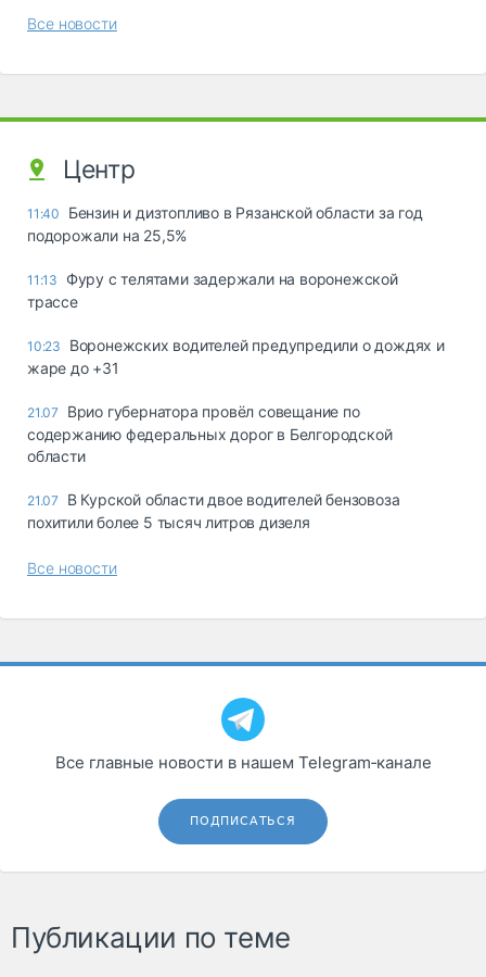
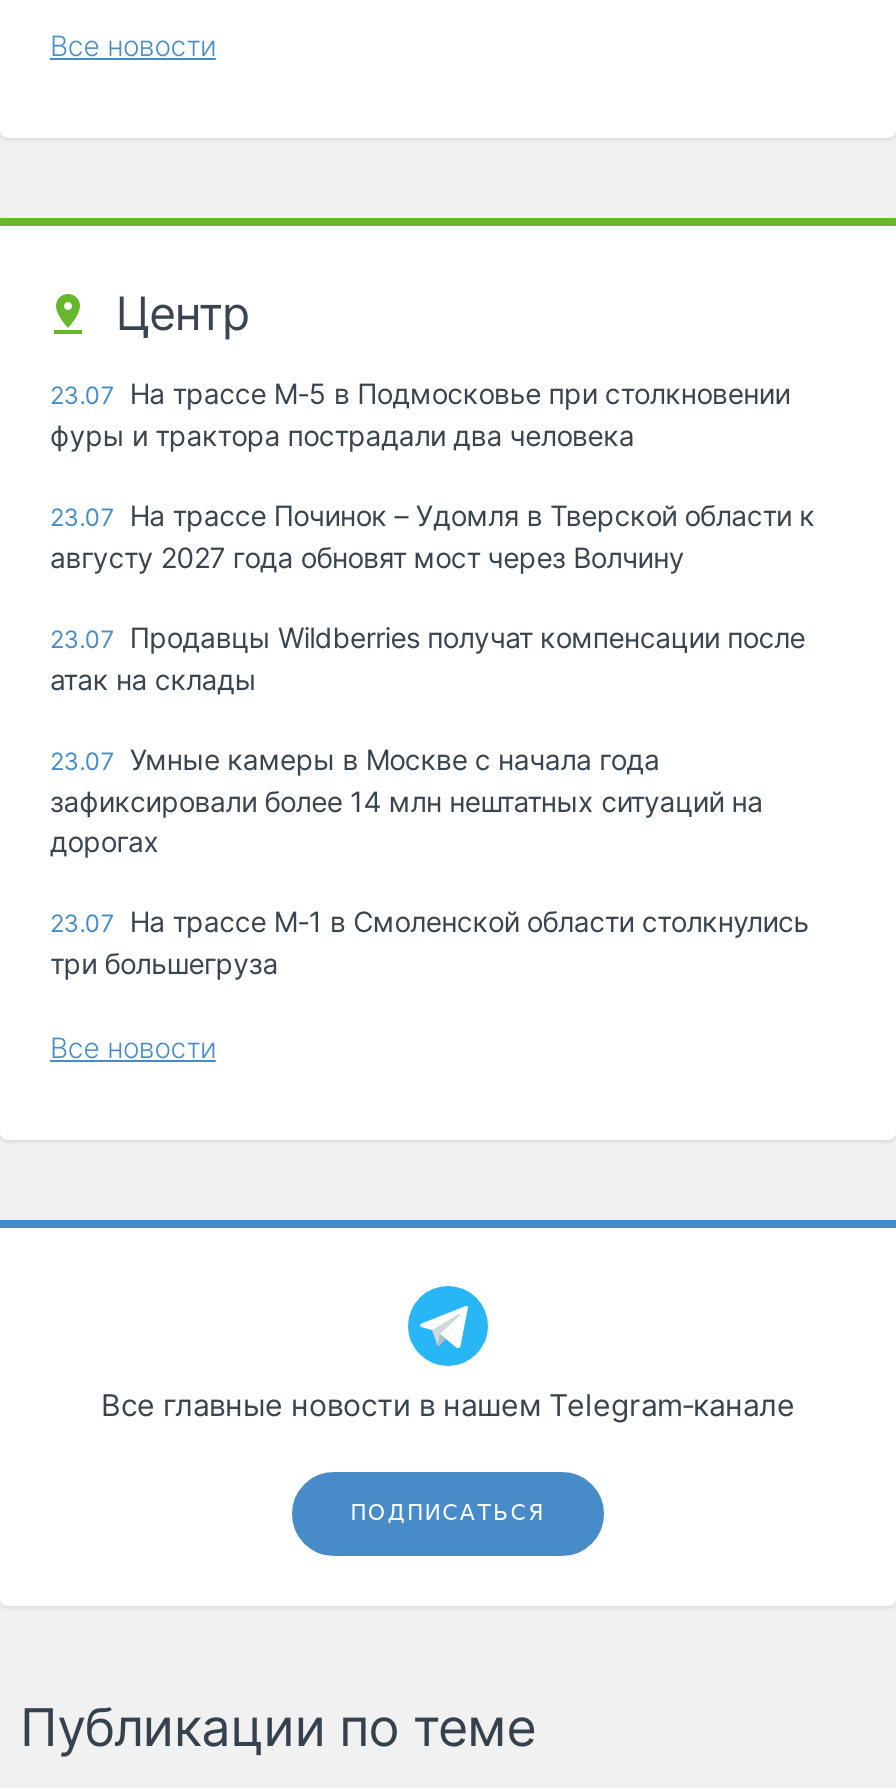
[27,204,423,245] 11:40 Бензин и дизтопливо в Рязанской области за год | подорожали на 25,5% -> [50,377,790,453] 23.07 На трассе М-5 в Подмосковье при столкновении | фуры и трактора пострадали два человека
[27,270,398,311] 11:13 Фуру с телятами задержали на воронежской | трассе -> [50,499,815,575] 23.07 На трассе Починок – Удомля в Тверской области к | августу 2027 года обновят мост через Волчину
[27,336,445,378] 10:23 Воронежских водителей предупредили о дождях и | жаре до +31 -> [50,621,805,697] 23.07 Продавцы Wildberries получат компенсации после | атак на склады
[27,403,392,466] 21.07 Врио губернатора провёл совещание по | содержанию федеральных дорог в Белгородской | области -> [50,743,763,859] 23.07 Умные камеры в Москве с начала года | зафиксировали более 14 млн нештатных ситуаций на | дорогах
[27,491,400,532] 21.07 В Курской области двое водителей бензовоза | похитили более 5 тысяч литров дизеля -> [50,905,809,981] 23.07 На трассе М-1 в Смоленской области столкнулись | три большегруза

